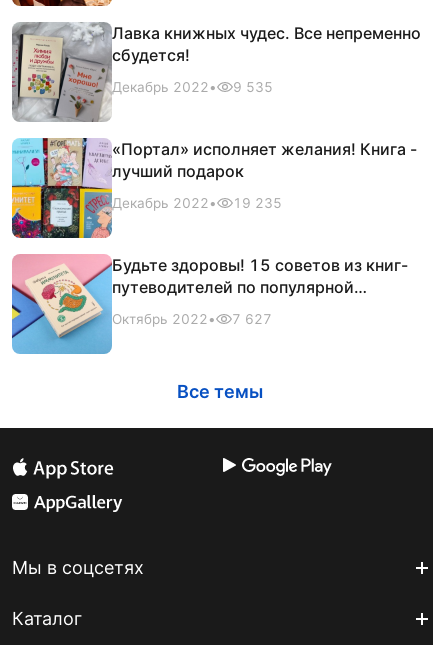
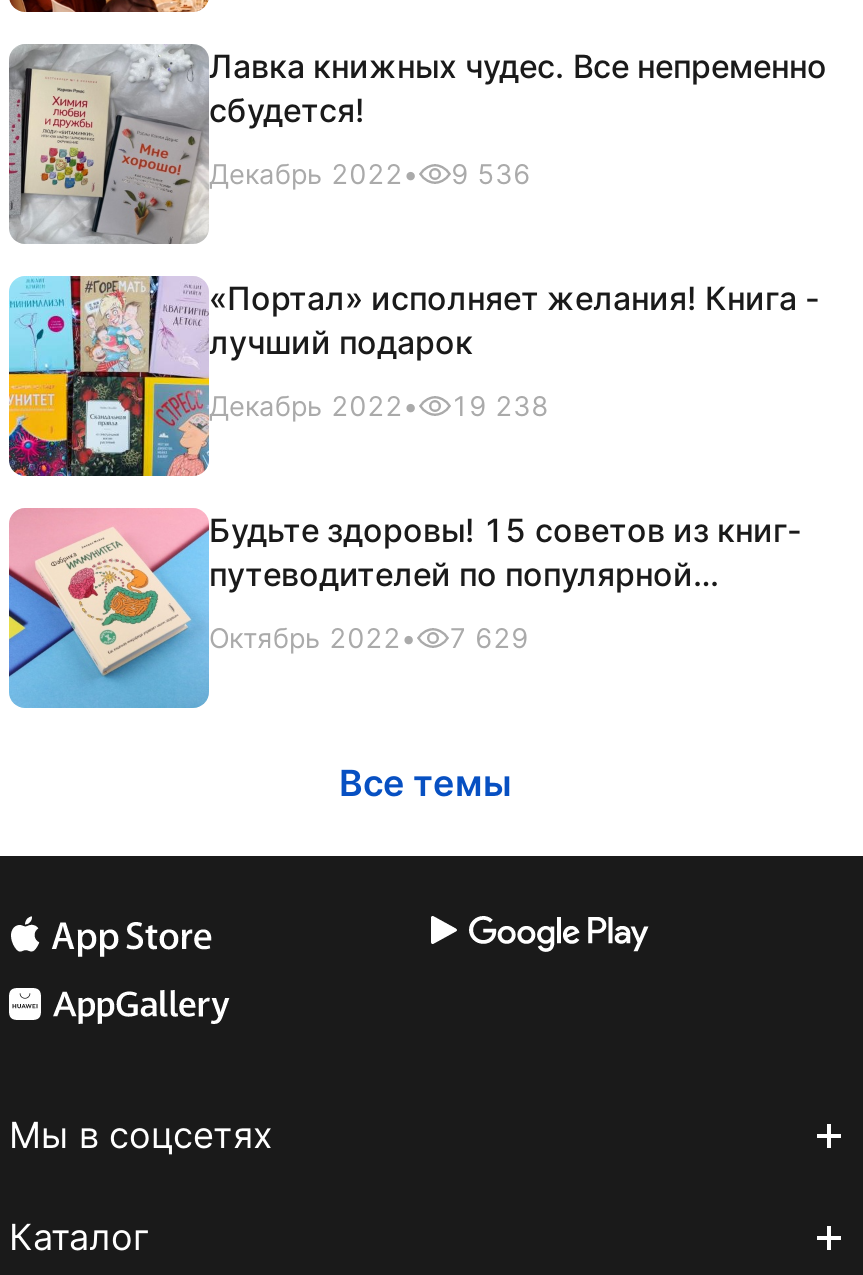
[112,79,273,95] Декабрь 2022 • 9 535 -> [209,158,531,190] Декабрь 2022 • 9 536
[112,195,282,211] Декабрь 2022 • 19 235 -> [209,390,549,422] Декабрь 2022 • 19 238
[232,311,272,327] 7 627 -> [449,622,529,654] 7 629

